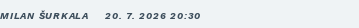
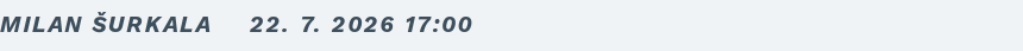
[0,10,201,21] MILAN ŠURKALA 20. 7. 2026 20:30 -> [0,11,473,37] MILAN ŠURKALA 22. 7. 2026 17:00

